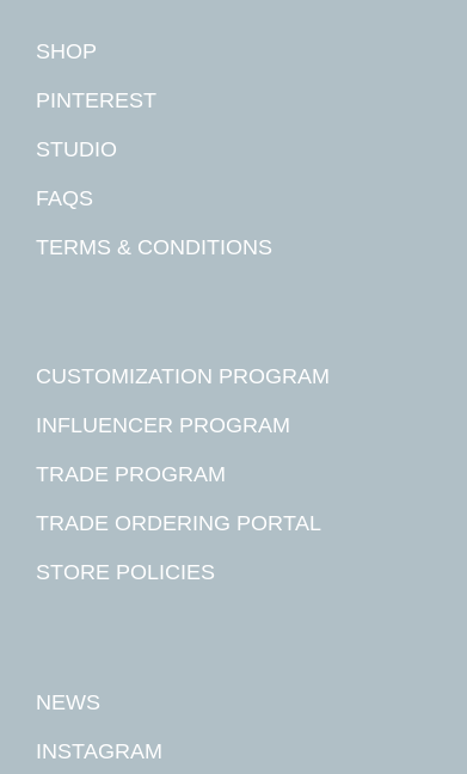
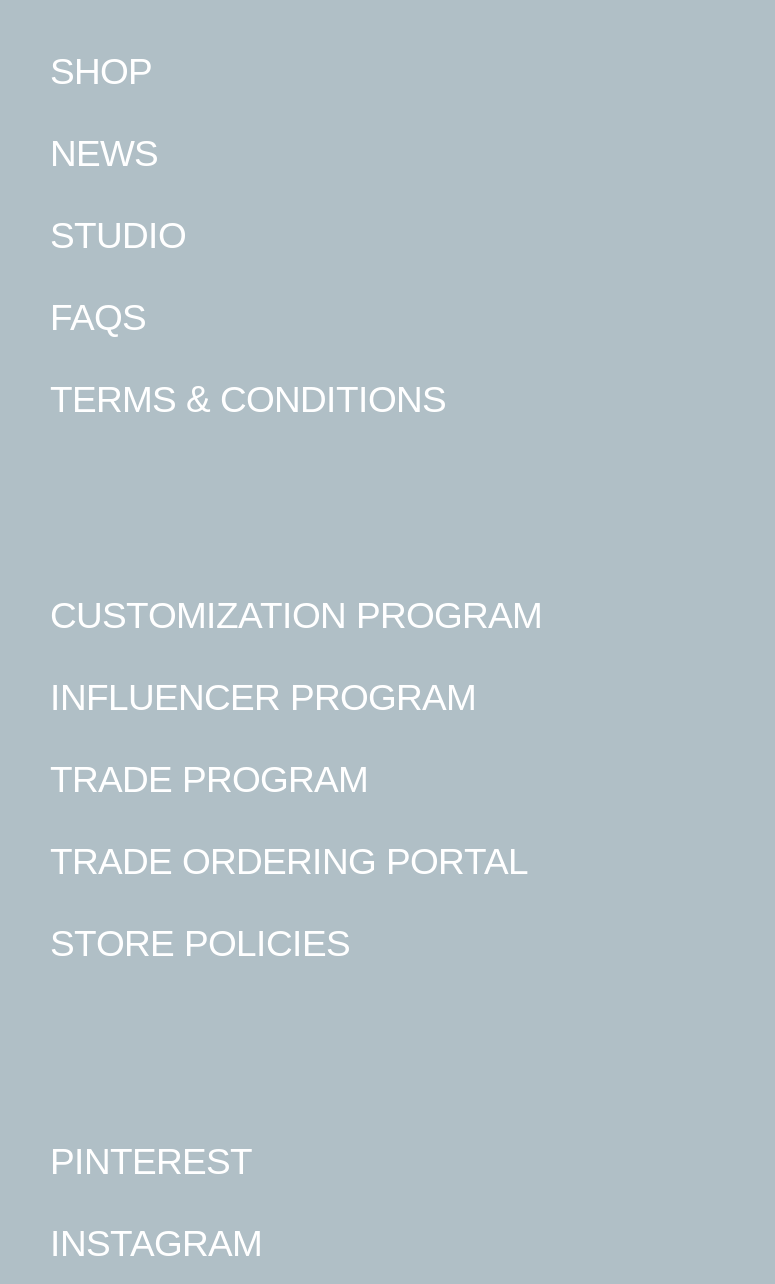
moved [36,87,156,112] -> [50,1140,252,1182]: PINTEREST
moved [36,689,100,714] -> [50,132,158,174]: NEWS

